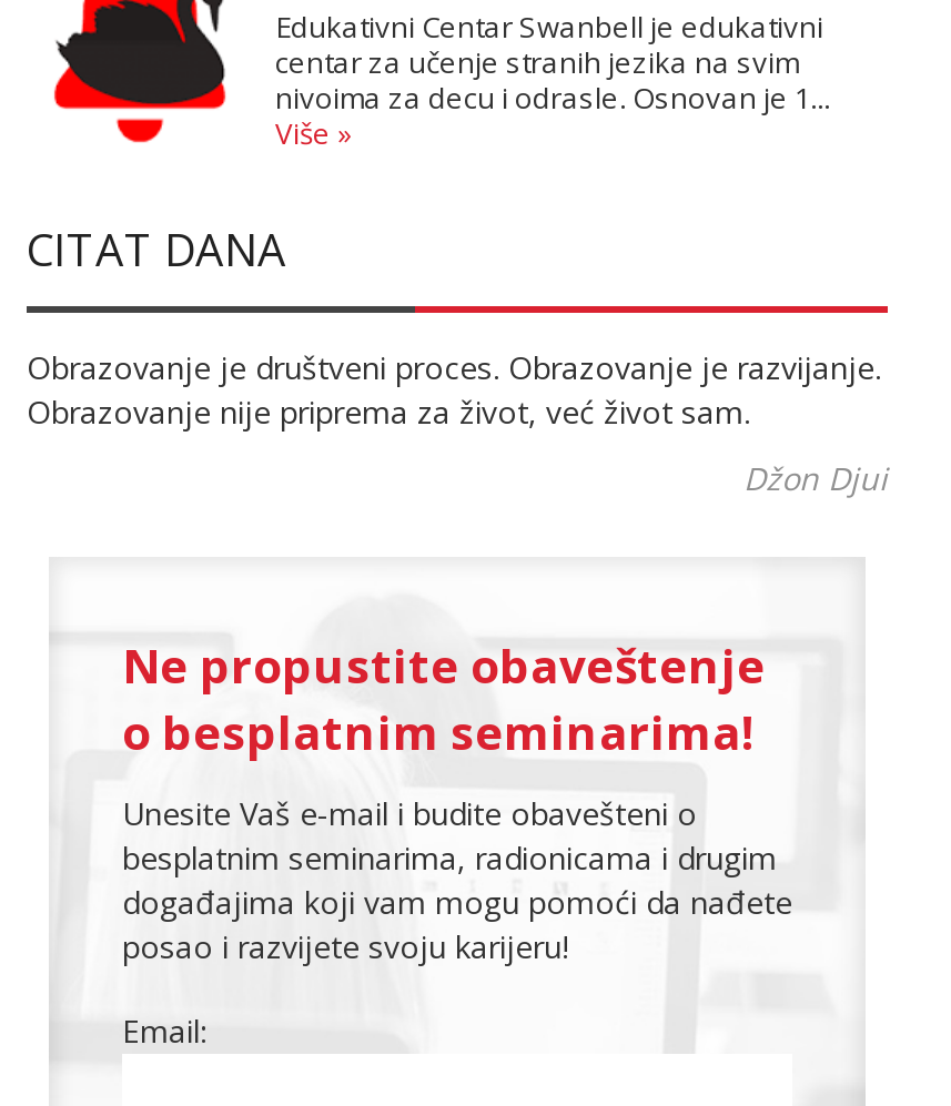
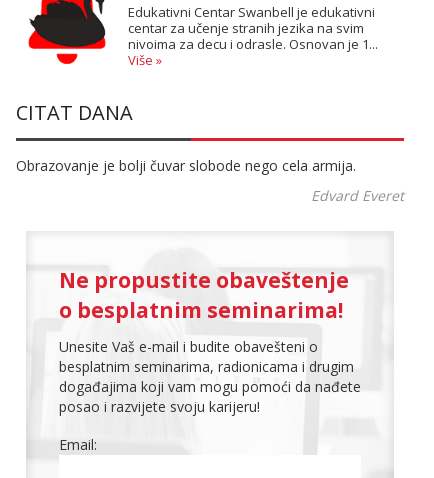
[27,346,881,432] Obrazovanje je društveni proces. Obrazovanje je razvijanje. | Obrazovanje nije priprema za život, već život sam. -> [16,156,356,175] Obrazovanje je bolji čuvar slobode nego cela armija.
[743,457,888,499] Džon Djui -> [311,186,404,205] Edvard Everet

